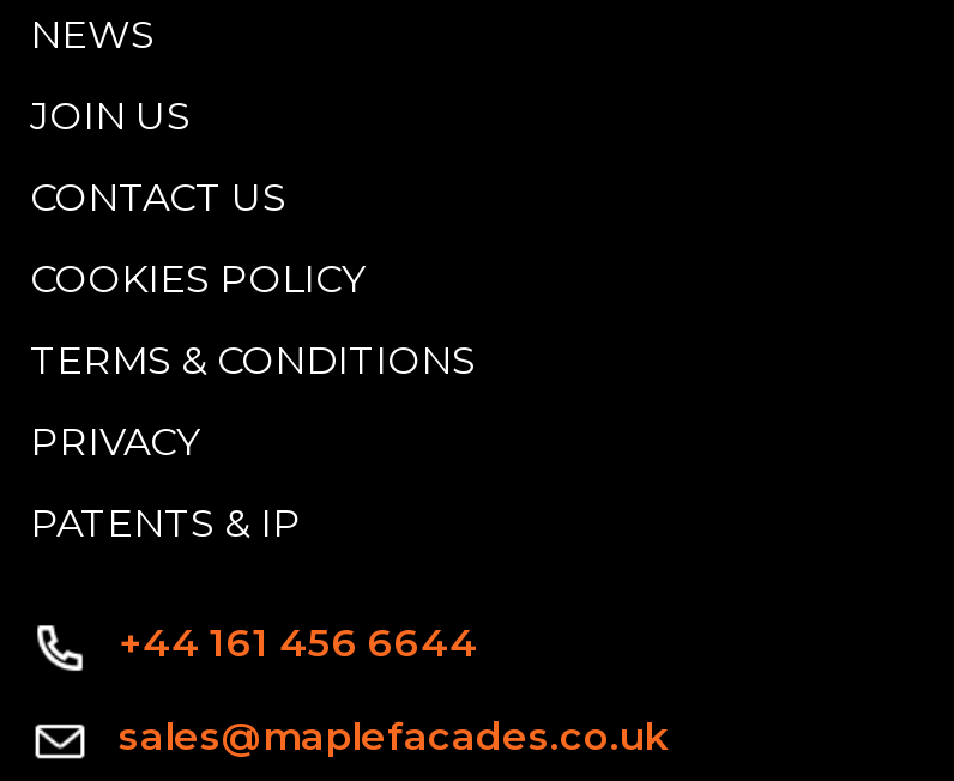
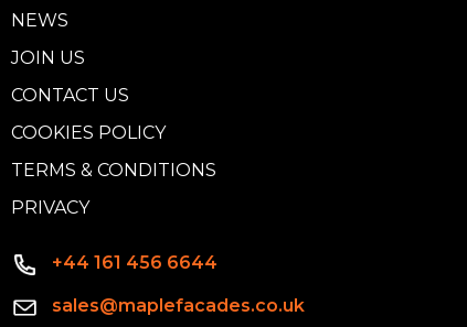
[30,502,301,547] PATENTS & IP -> none

